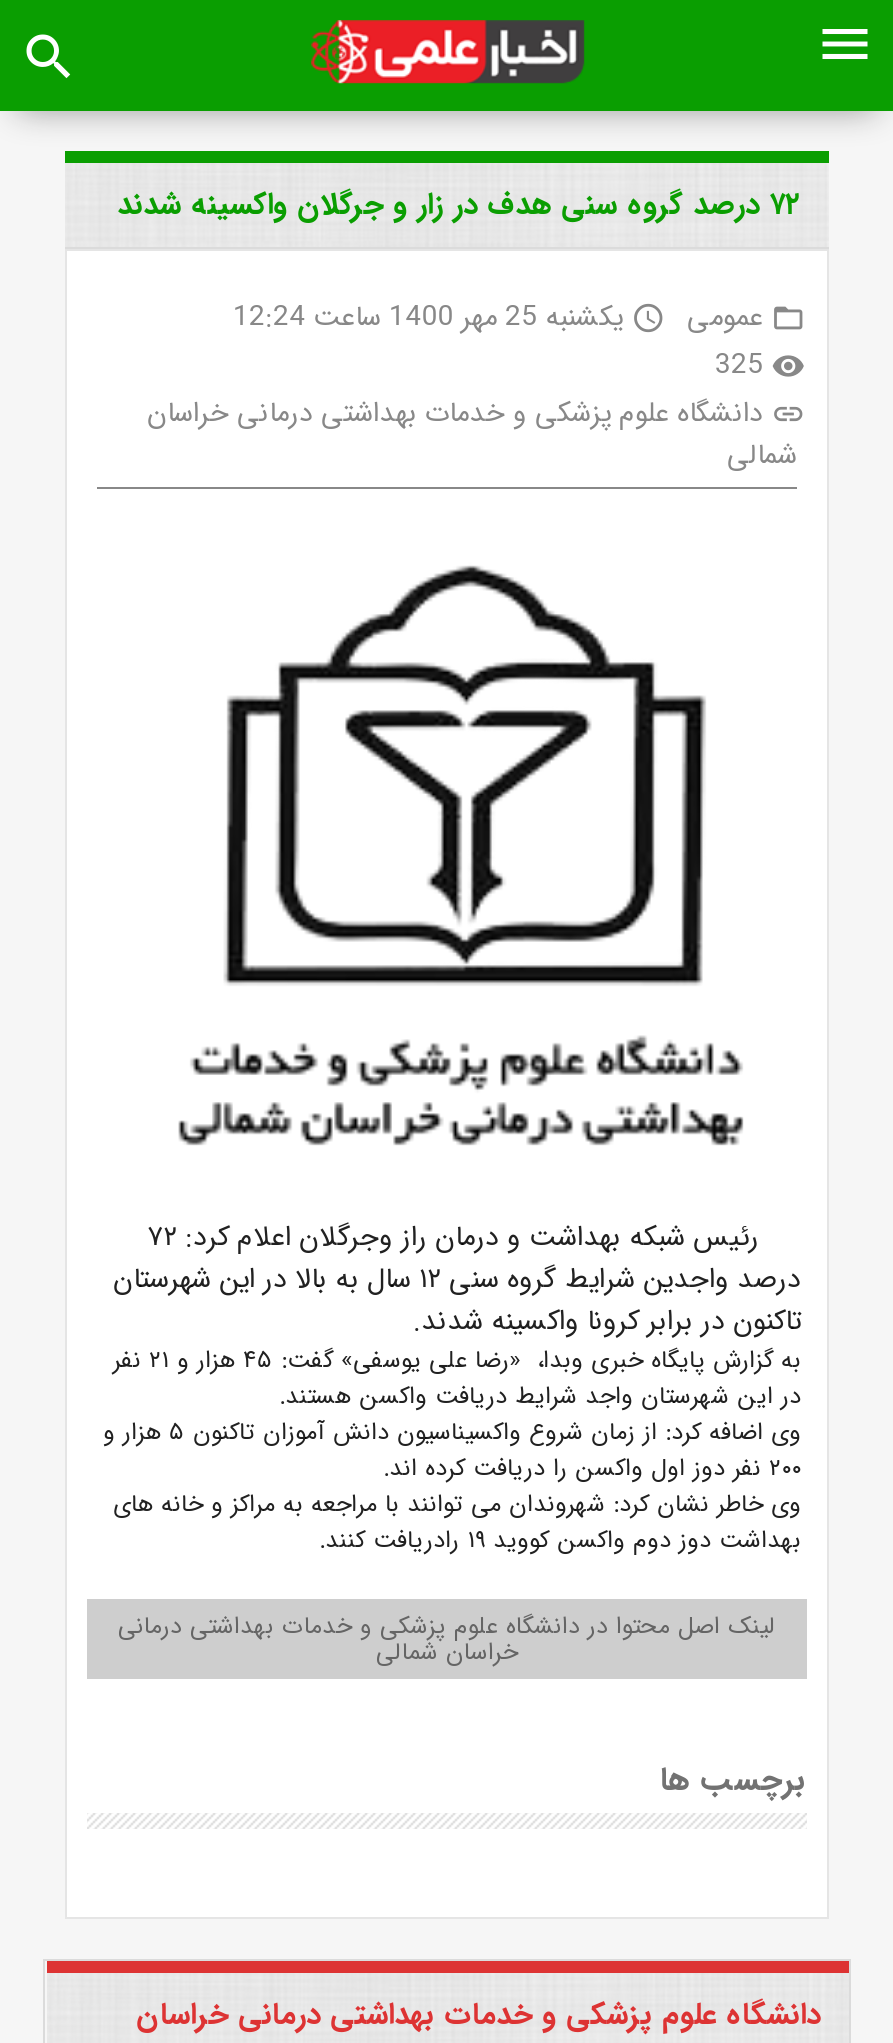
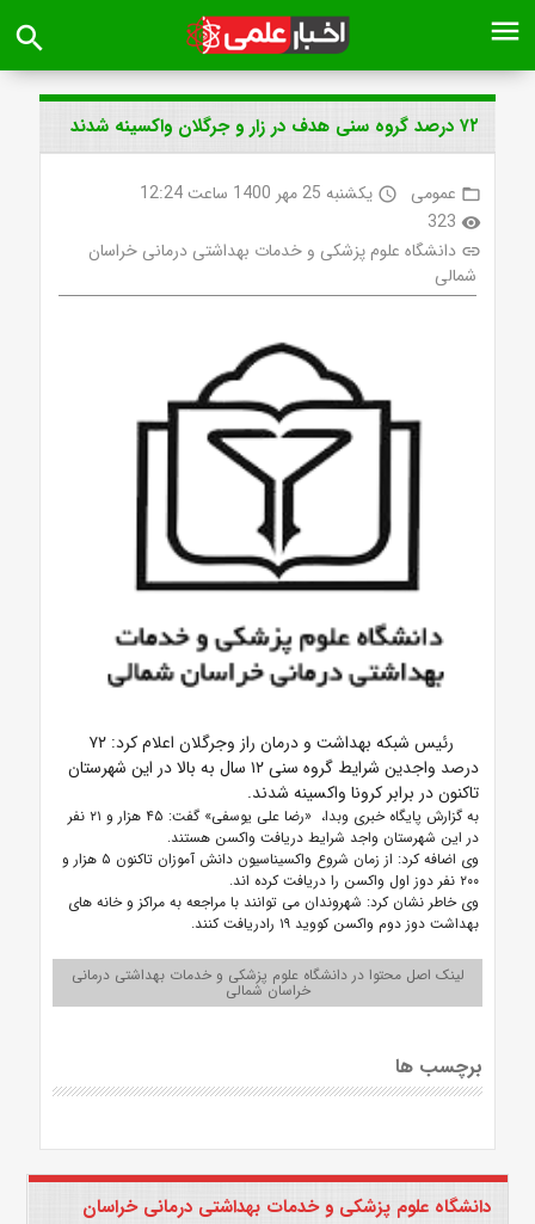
[715,343,763,387] 325 -> [428,209,456,235] 323

